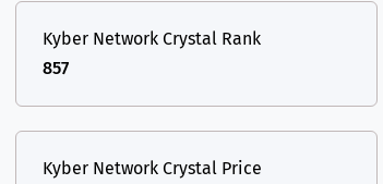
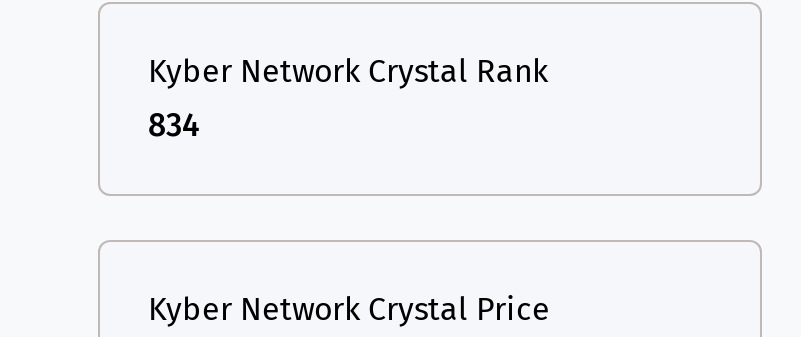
[43,57,69,78] 857 -> [148,106,200,144] 834

